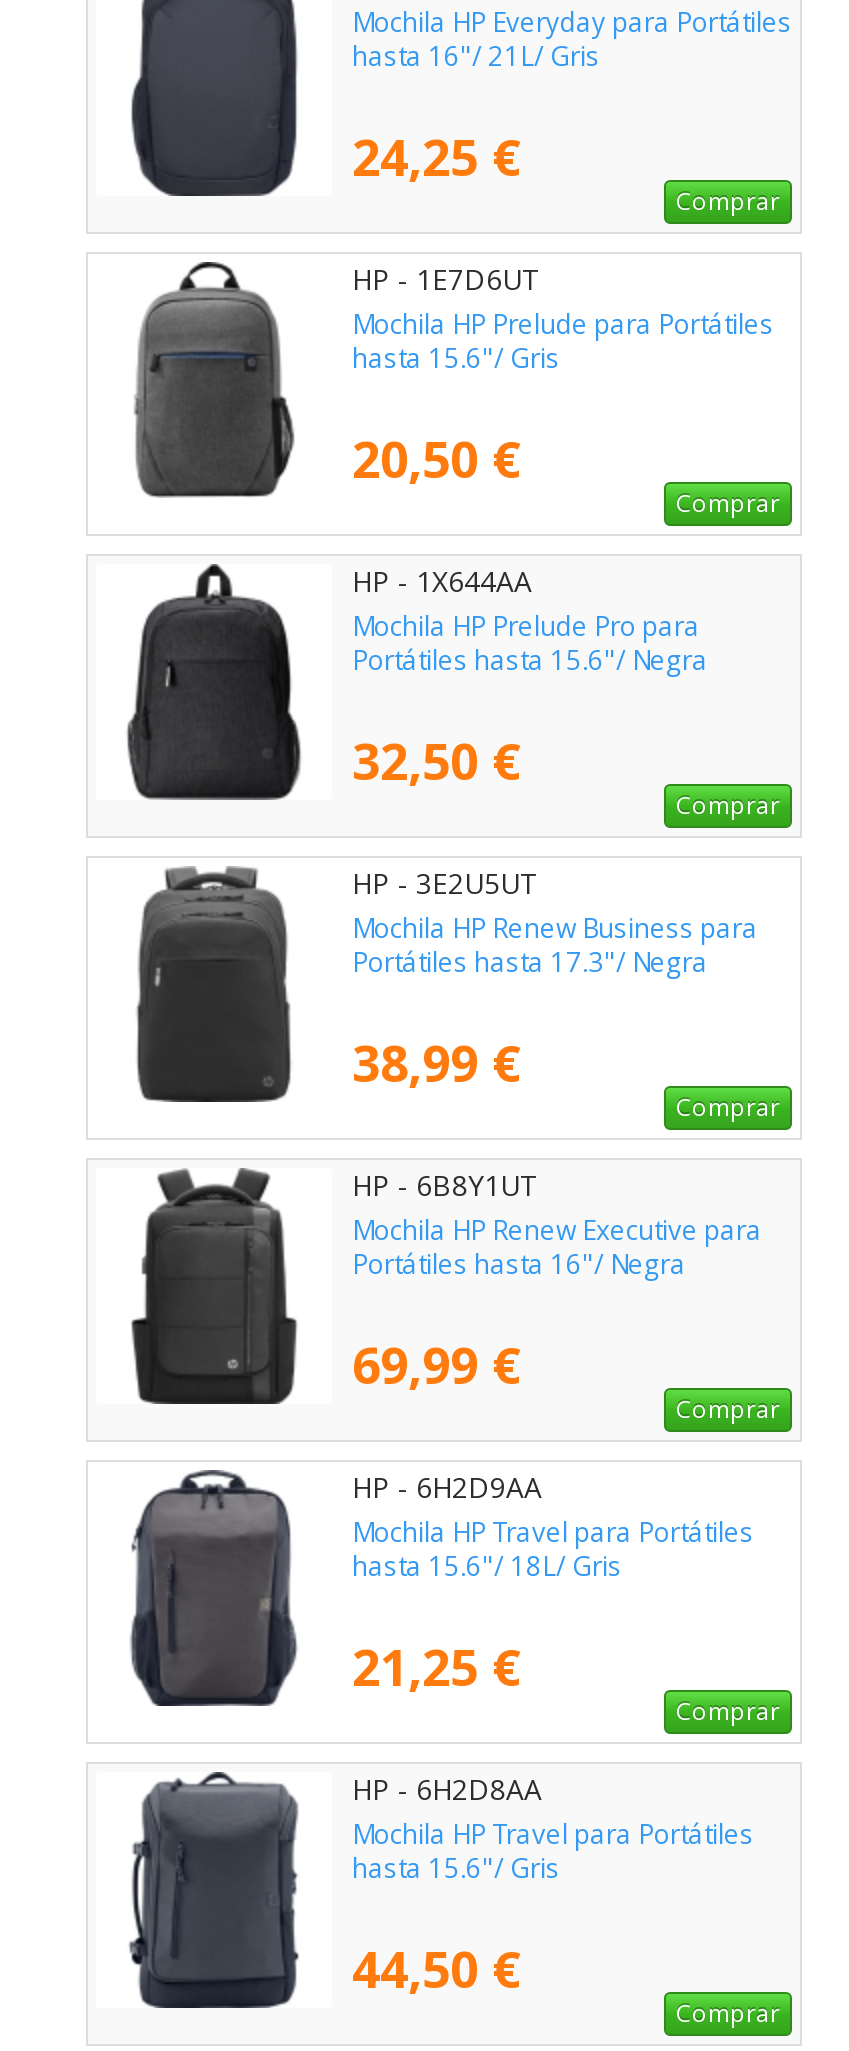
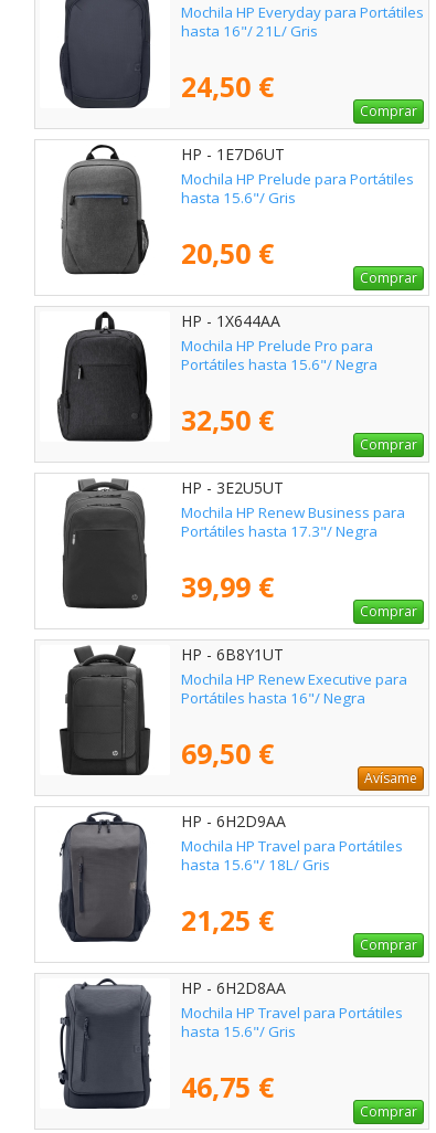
[352,122,520,190] 24,25 € -> [181,67,274,105] 24,50 €
[352,1028,520,1096] 38,99 € -> [181,568,274,605] 39,99 €
[352,1330,780,1426] 69,99 € | Comprar -> [181,735,417,788] 69,50 € | Avísame
[352,1935,520,2003] 44,50 € -> [181,1068,274,1106] 46,75 €

